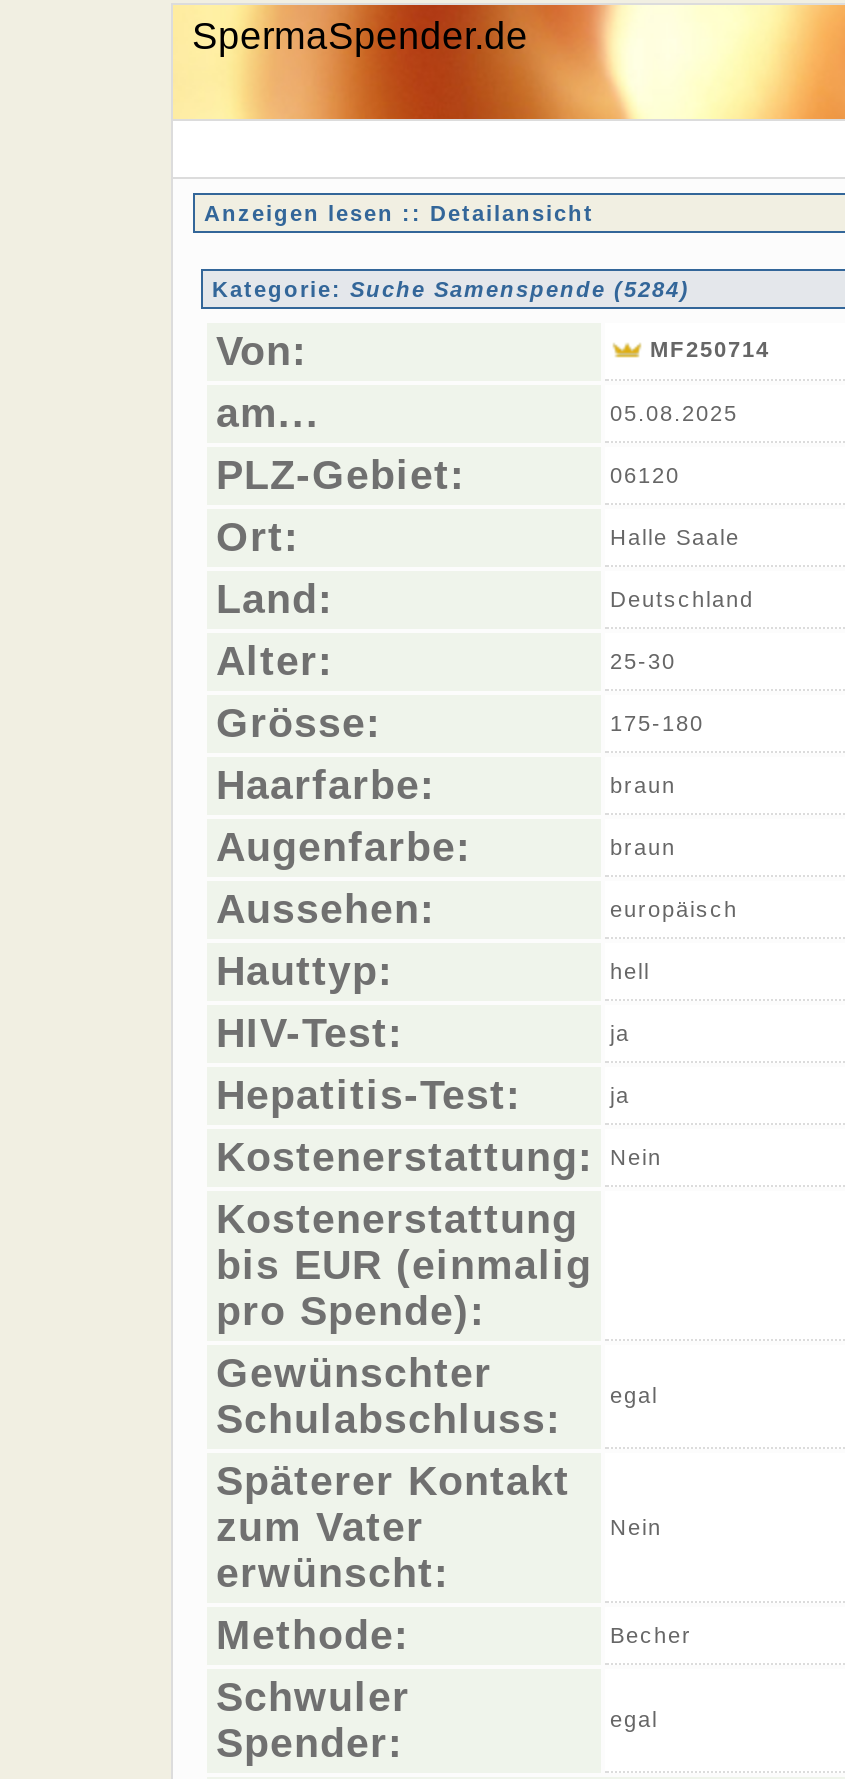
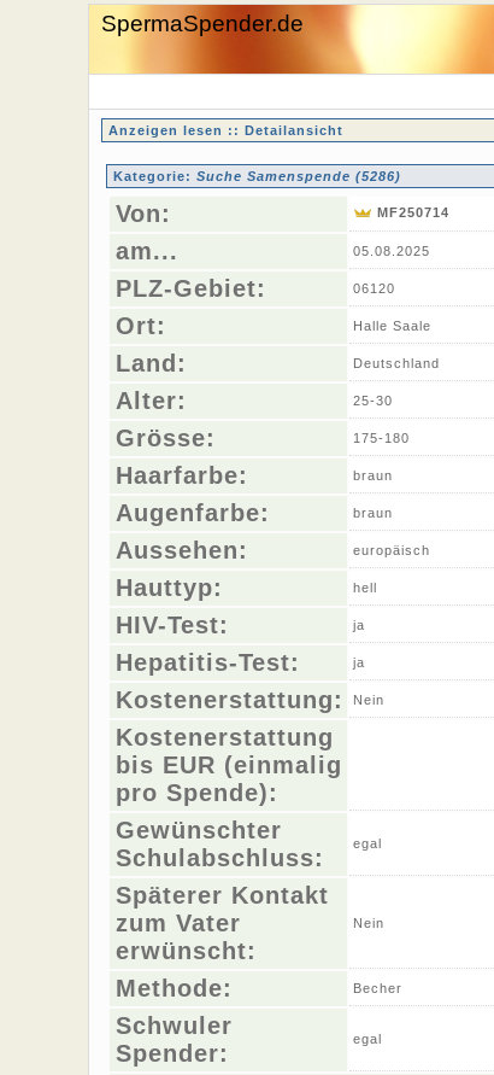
[212,277,690,301] Kategorie: Suche Samenspende (5284) -> [113,169,401,183] Kategorie: Suche Samenspende (5286)

